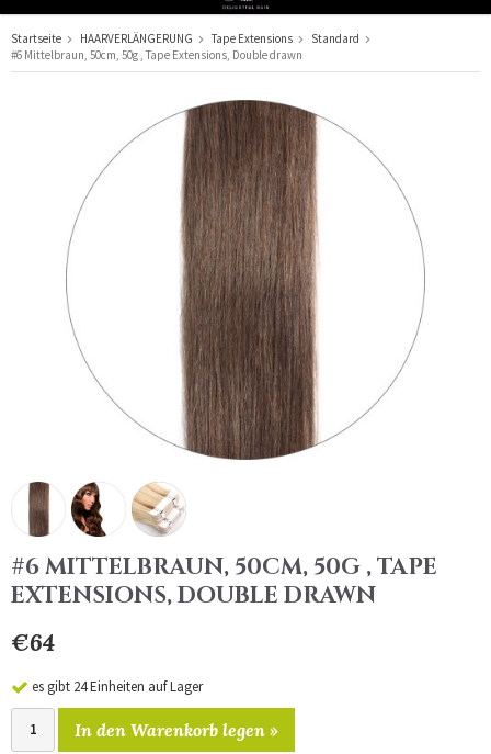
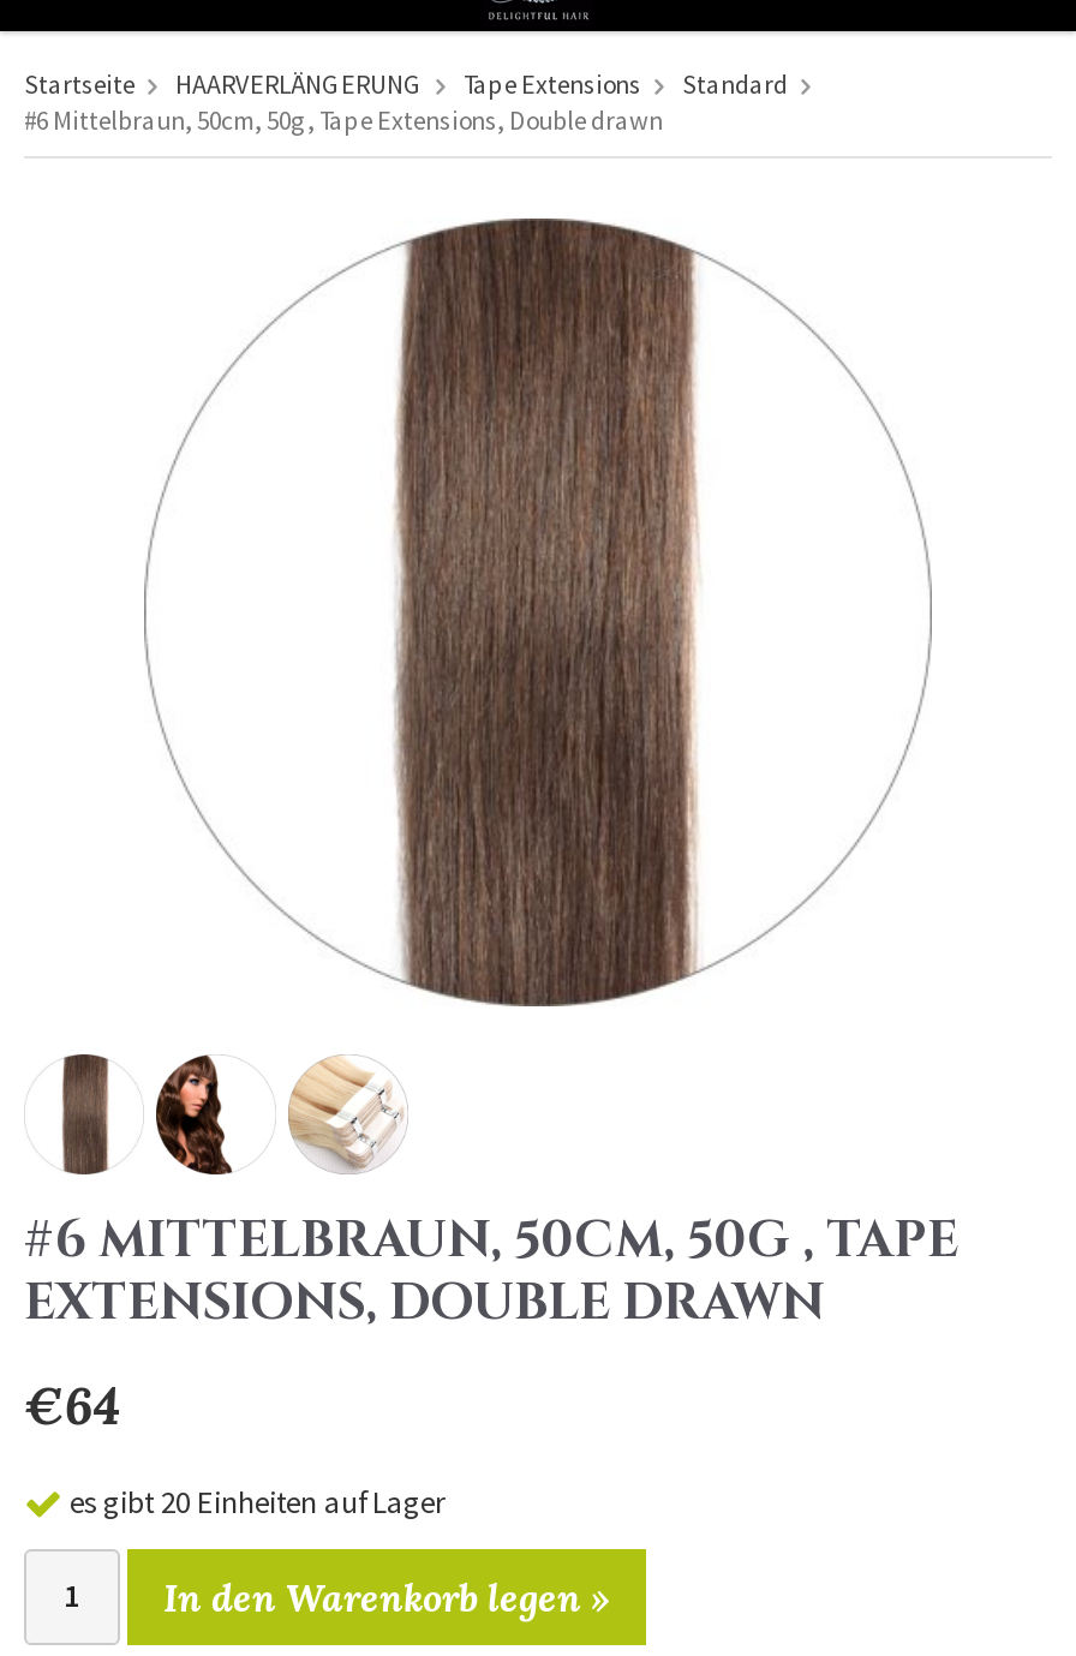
[32,677,203,696] es gibt 24 Einheiten auf Lager -> [70,1481,444,1522] es gibt 20 Einheiten auf Lager

